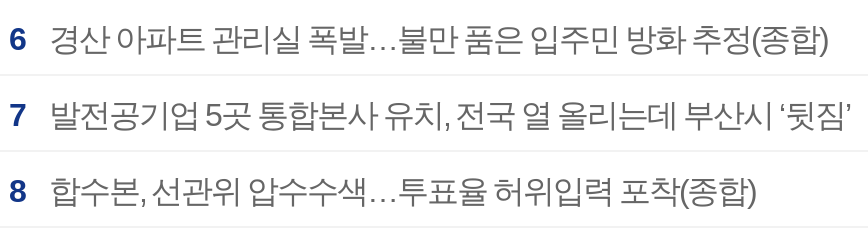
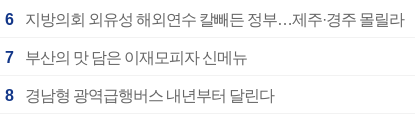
[49,22,827,56] 경산 아파트 관리실 폭발…불만 품은 입주민 방화 추정(종합) -> [25,11,404,28] 지방의회 외유성 해외연수 칼빼든 정부…제주·경주 몰릴라
[49,98,851,132] 발전공기업 5곳 통합본사 유치, 전국 열 올리는데 부산시 ‘뒷짐’ -> [25,49,247,66] 부산의 맛 담은 이재모피자 신메뉴
[49,174,755,208] 합수본, 선관위 압수수색…투표율 허위입력 포착(종합) -> [25,87,274,104] 경남형 광역급행버스 내년부터 달린다

